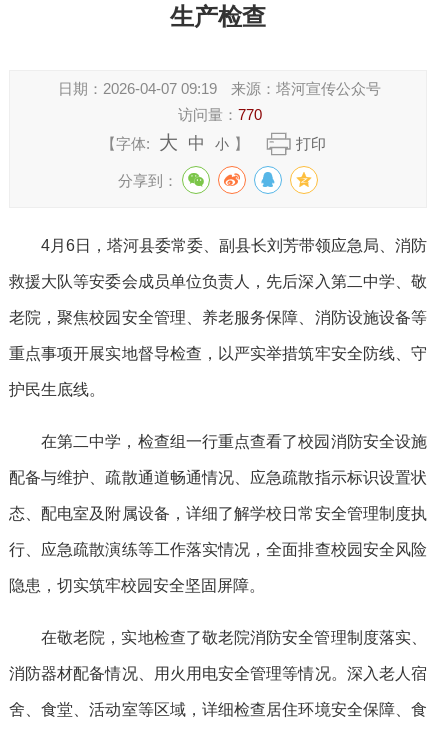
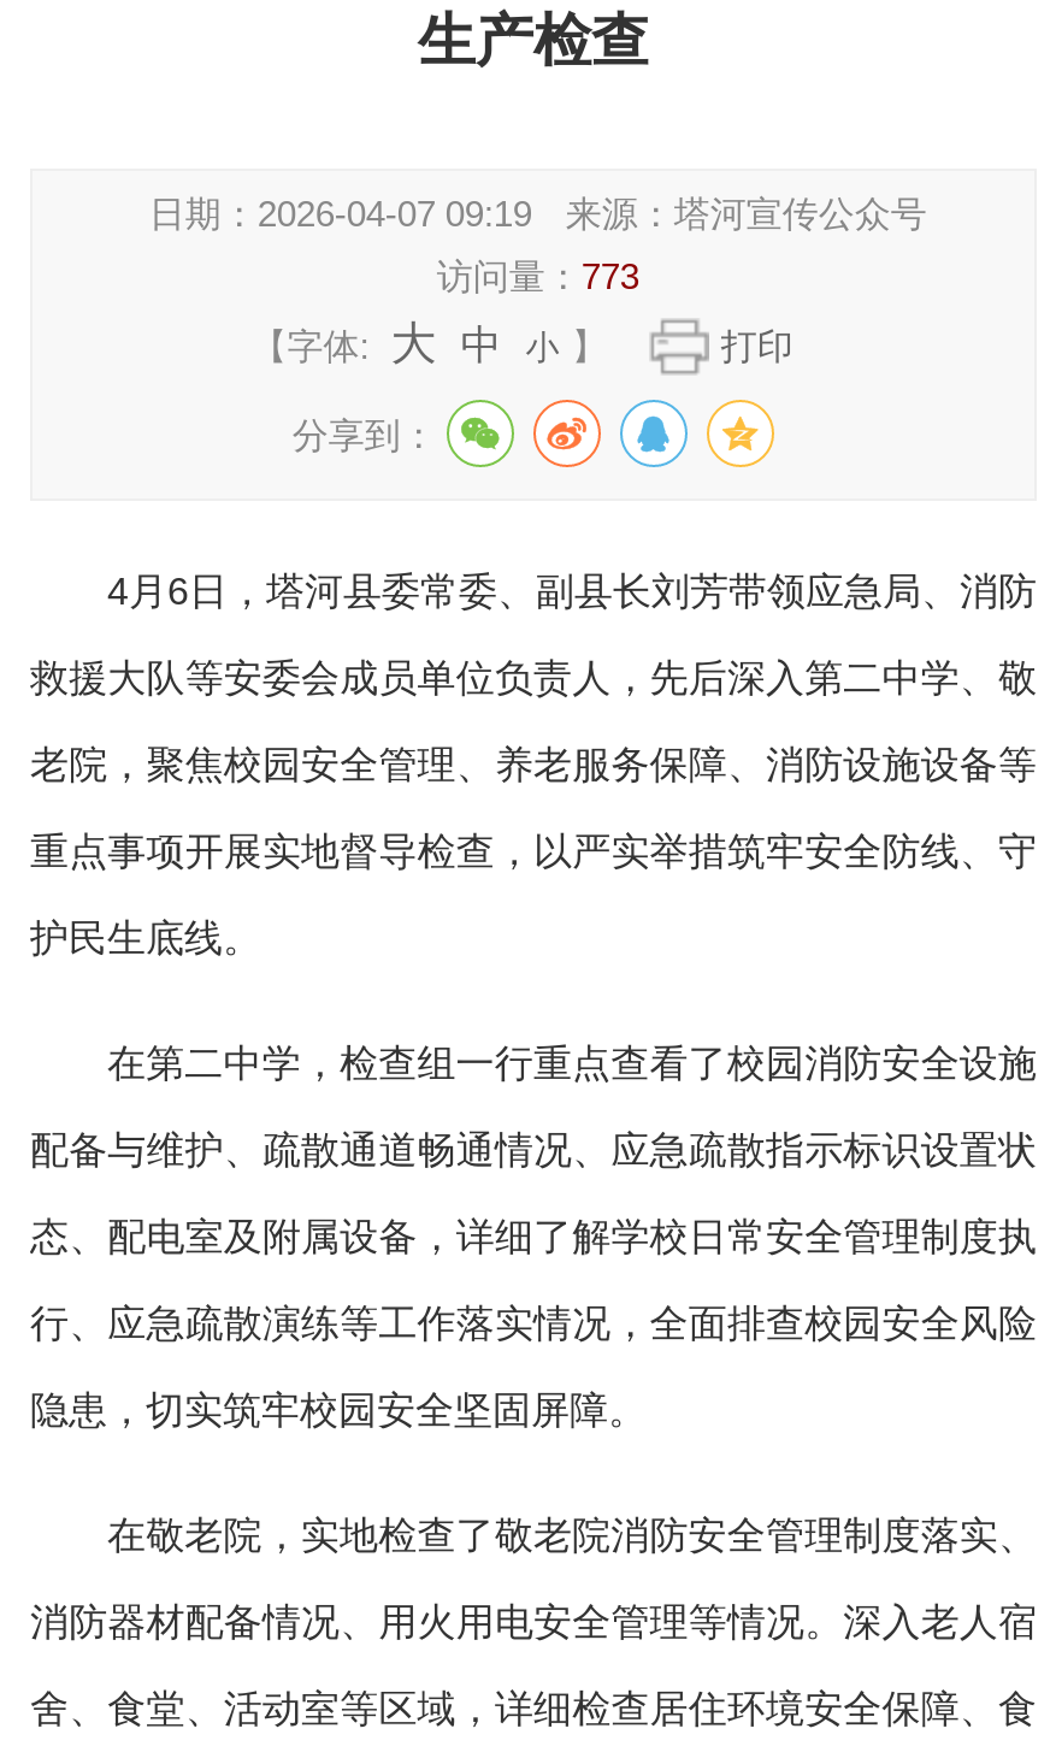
[178,106,262,123] 访问量：770 -> [437,255,639,296] 访问量：773

